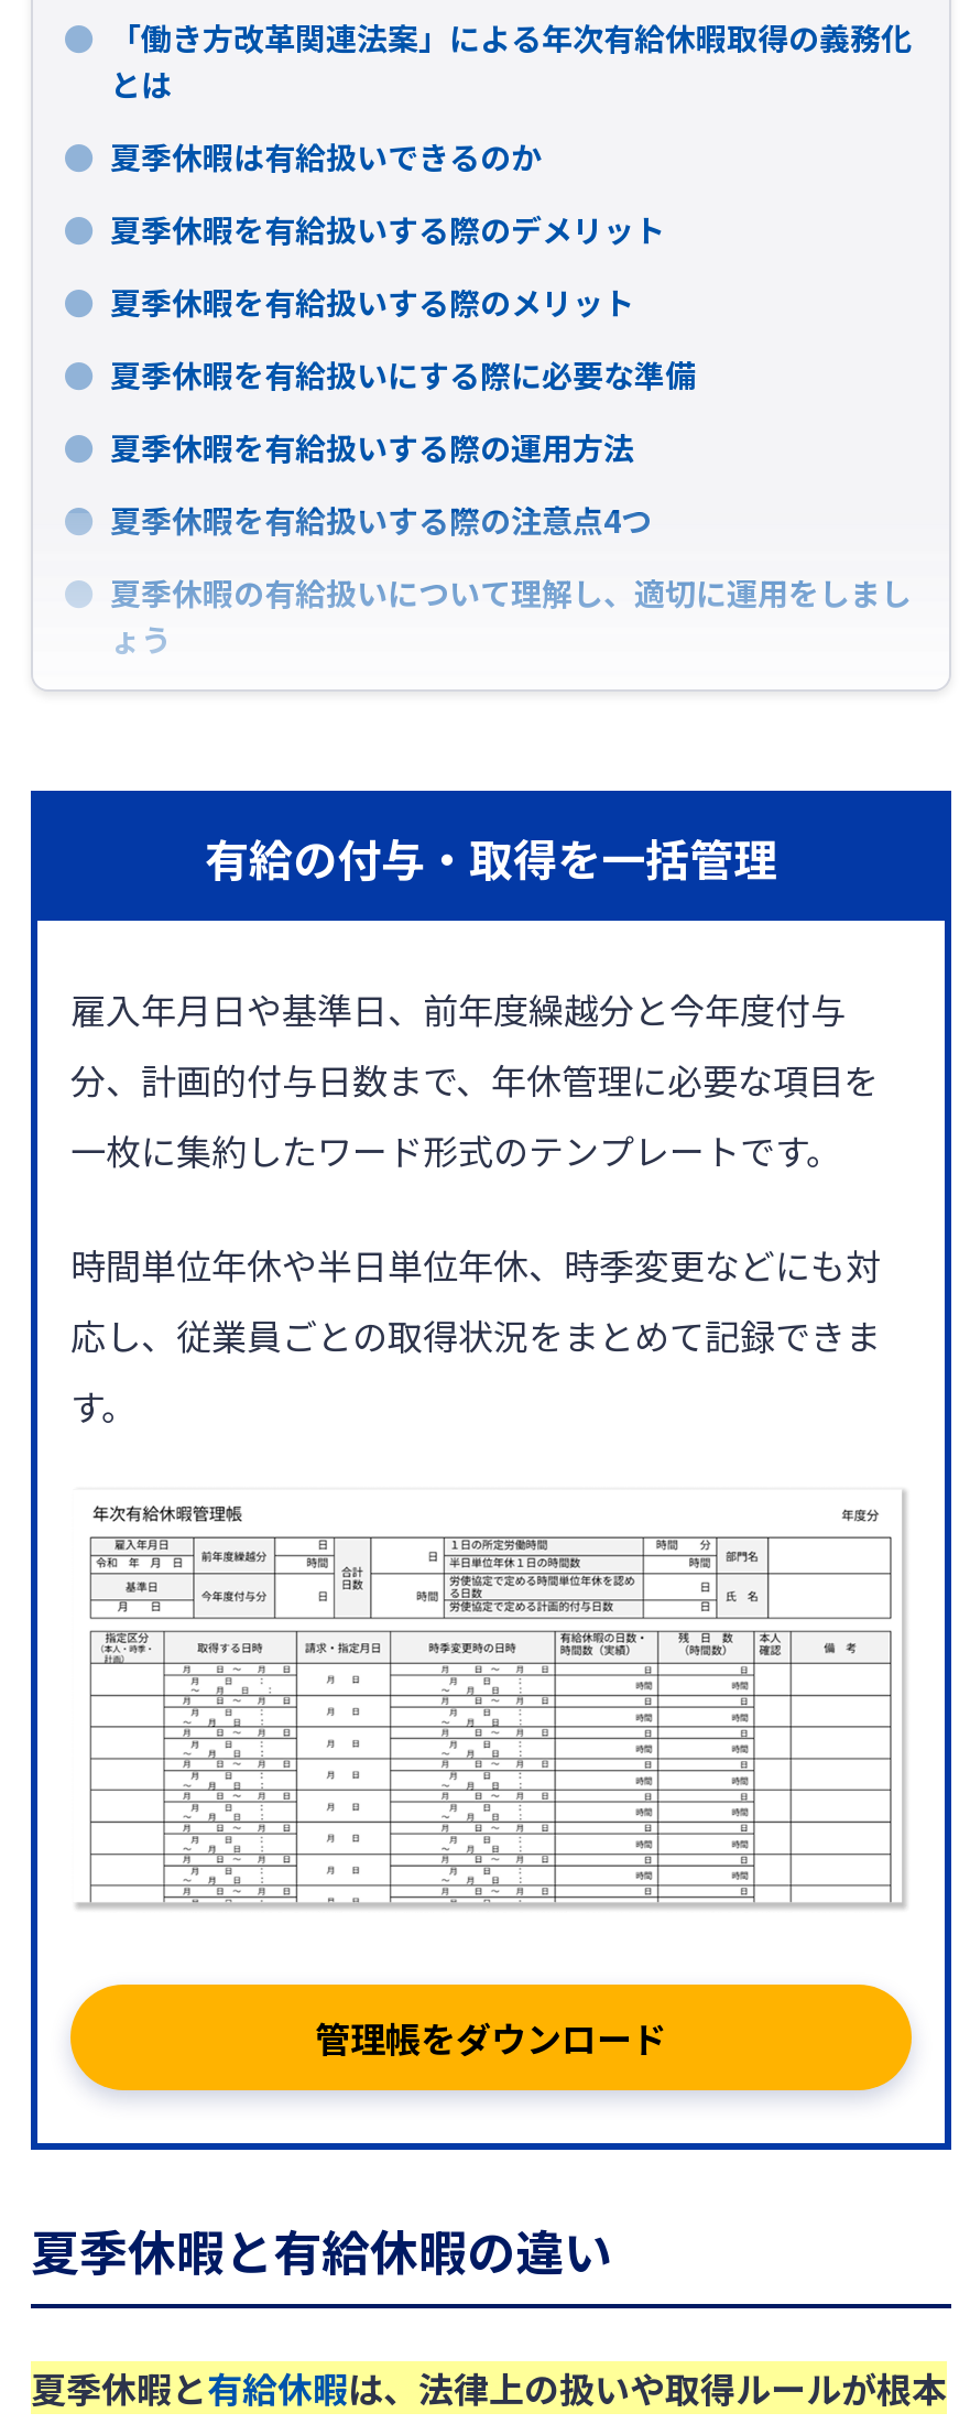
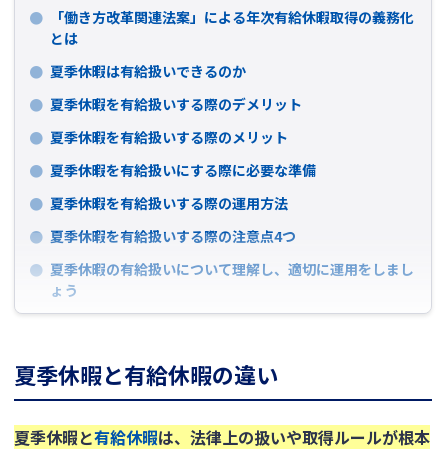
[29,789,953,2152] [image] | 有給の付与・取得を一括管理 | 雇入年月日や基準日、前年度繰越分と今年度付与 | 分、計画的付与日数まで、年休管理に必要な項目を | 一枚に集約したワード形式のテンプレートです。 | 時間単位年休や半日単位年休、時季変更などにも対 | 応し、従業員ごとの取得状況をまとめて記録できま | す。 -> none
[315,2011,667,2064] 管理帳をダウンロード -> none

